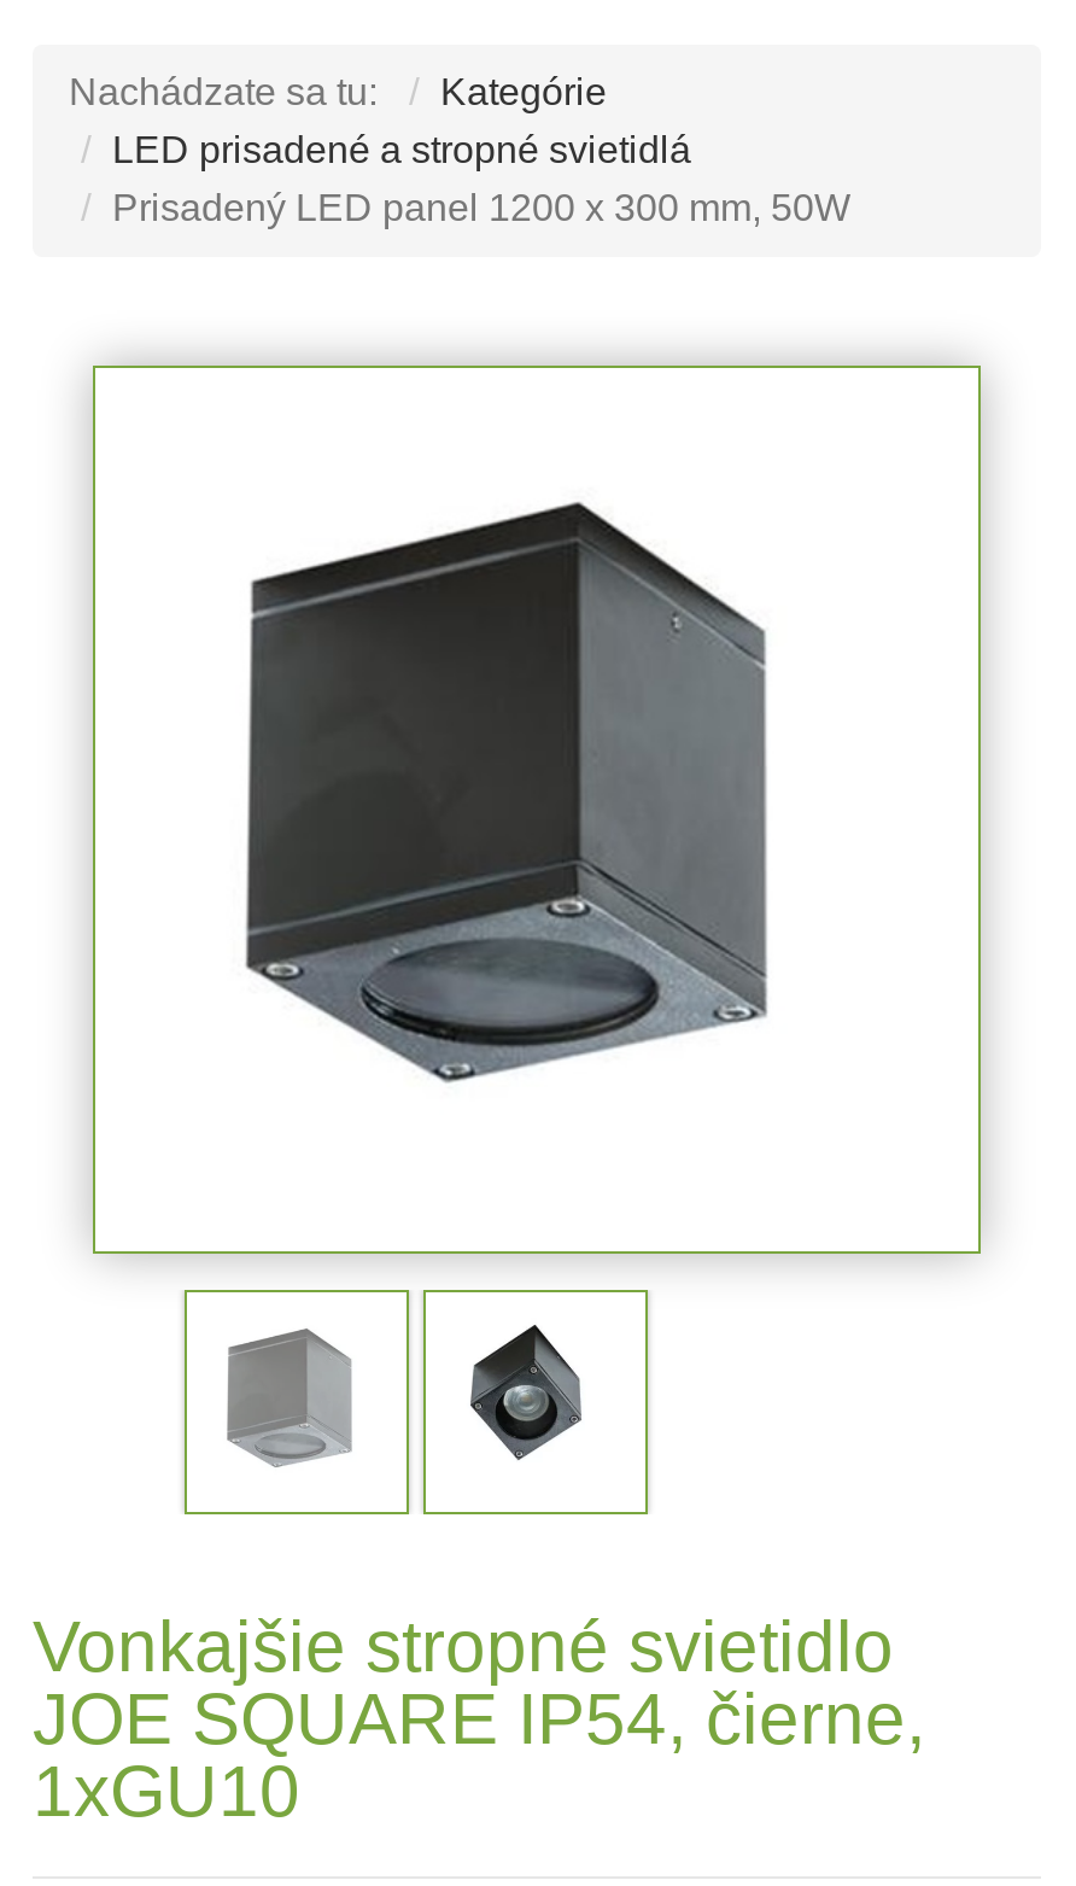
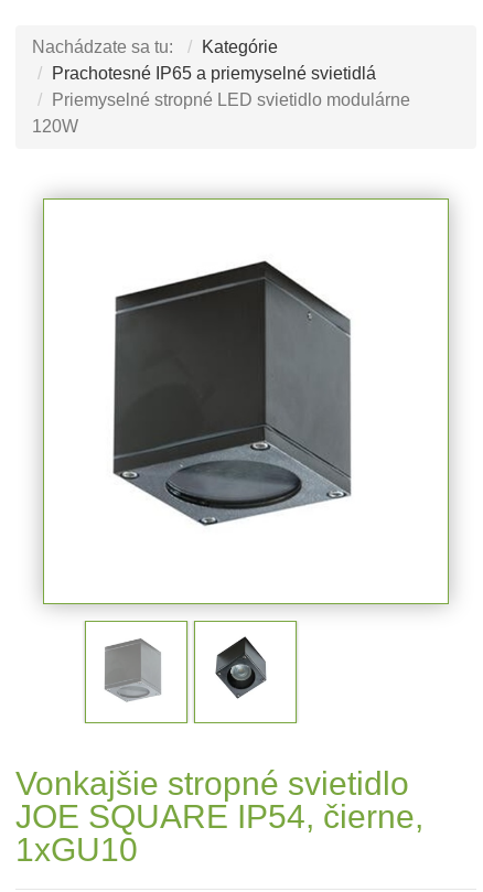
[112,130,850,229] LED prisadené a stropné svietidlá | Prisadený LED panel 1200 x 300 mm, 50W -> [32,64,410,136] Prachotesné IP65 a priemyselné svietidlá | Priemyselné stropné LED svietidlo modulárne | 120W

